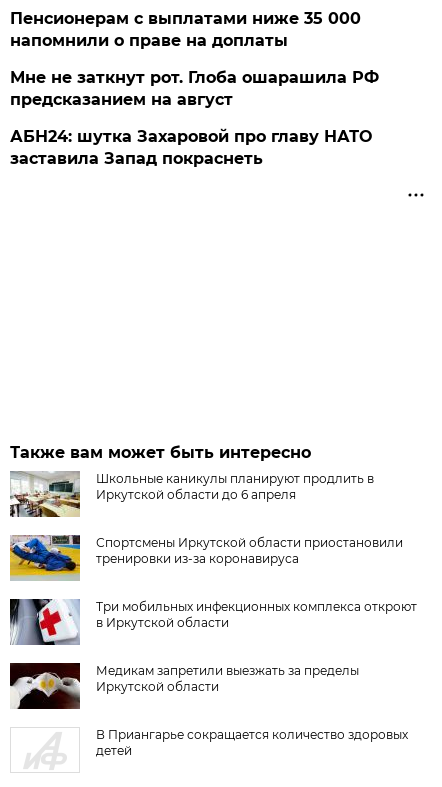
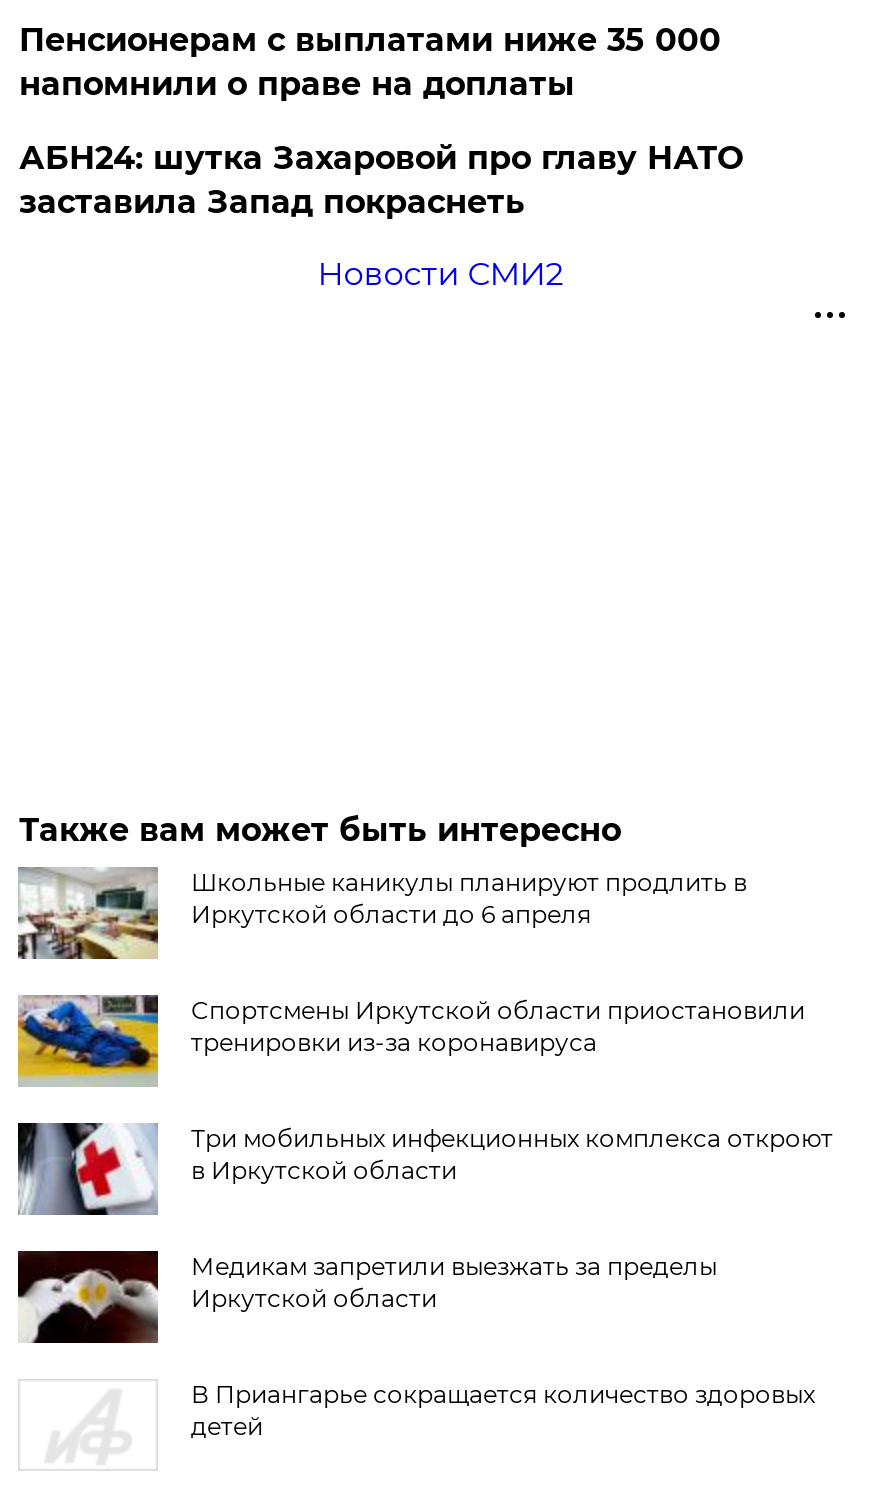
[10,68,379,109] Мне не заткнут рот. Глоба ошарашила РФ | предсказанием на август -> none
moved [10,127,372,168] -> [19,139,743,221]: АБН24: шутка Захаровой про главу НАТО | заставила Запад покраснеть
none -> [317,255,563,293] Новости СМИ2

